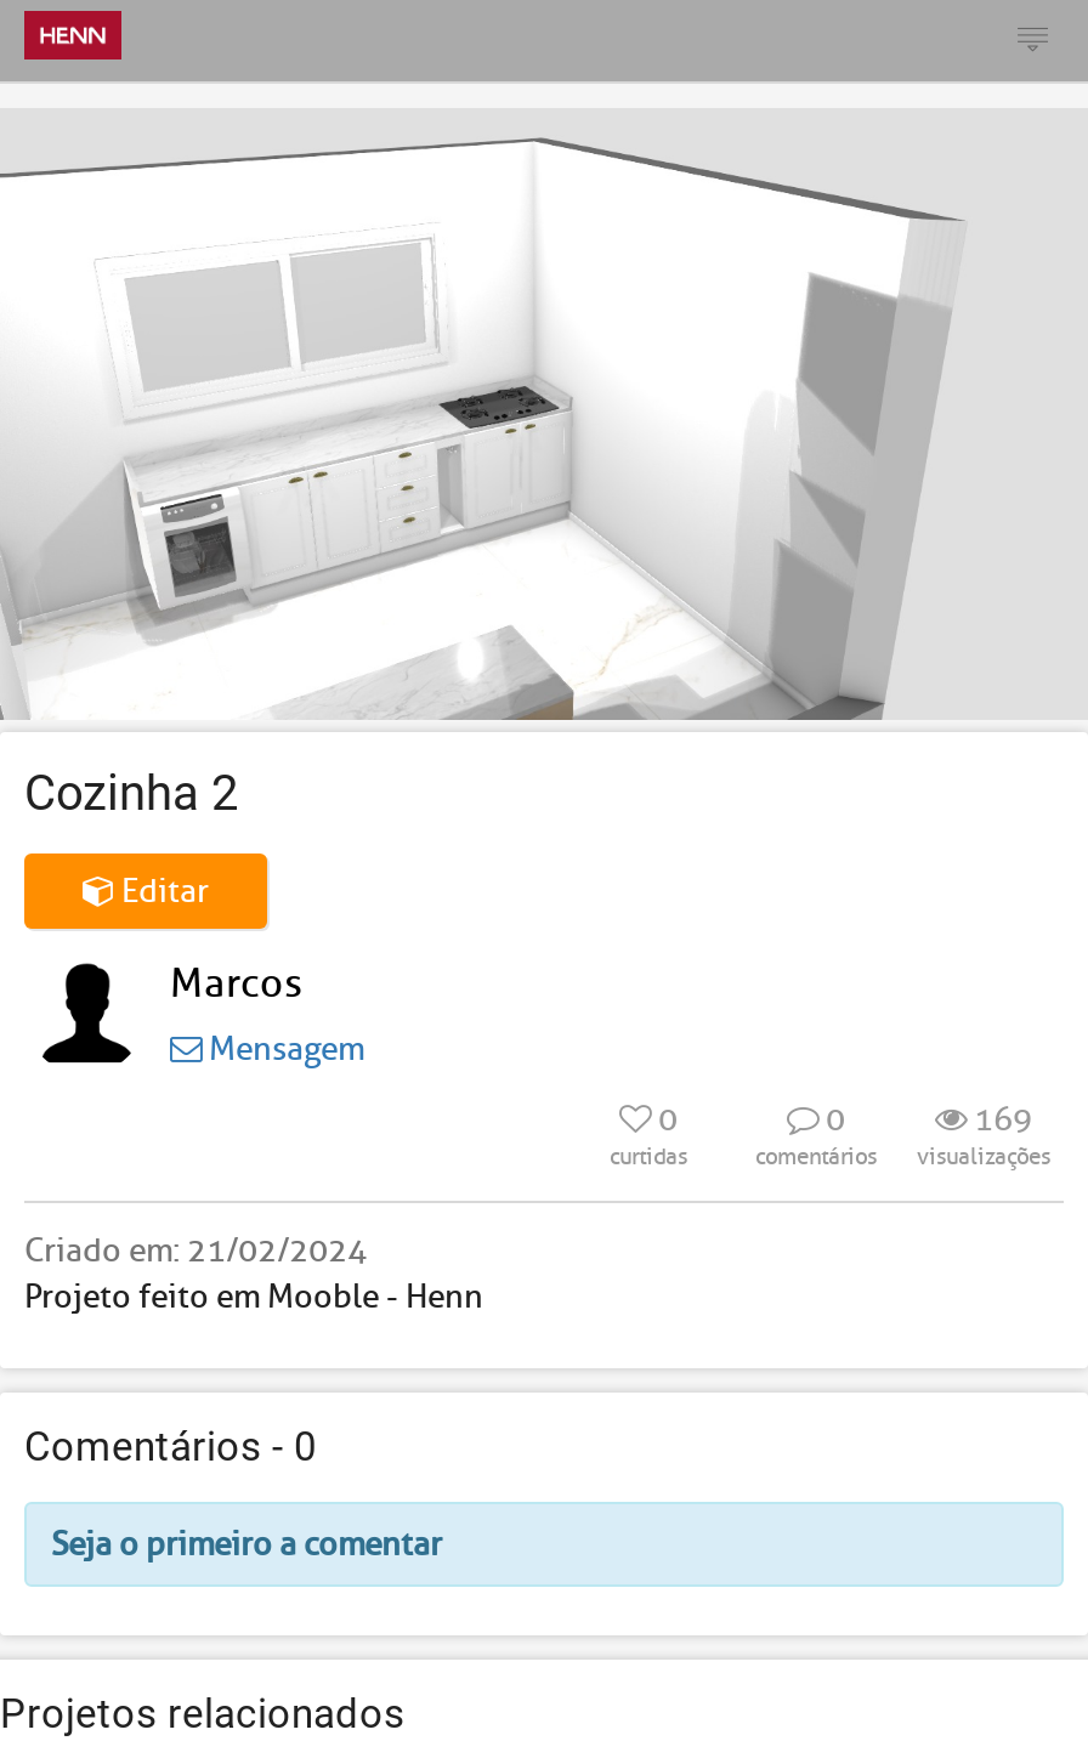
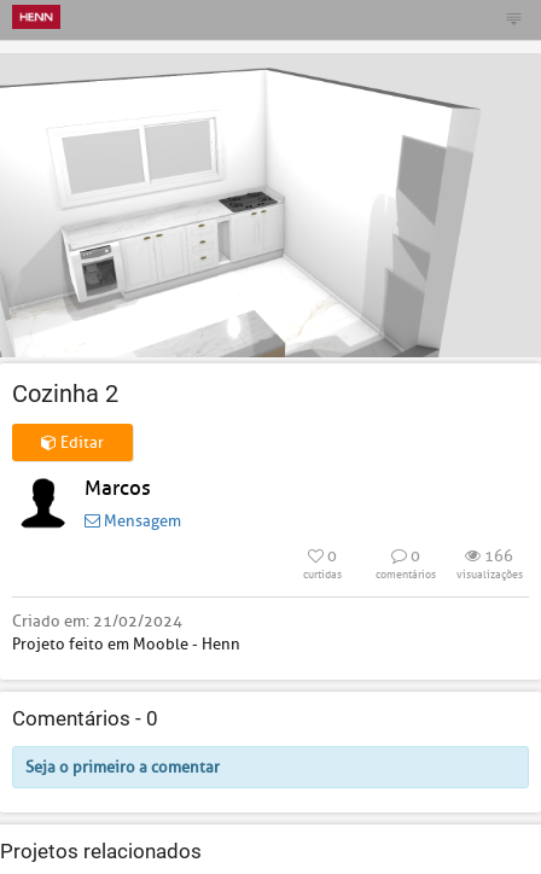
[967,1099,1032,1140] 169 -> [481,546,513,566] 166

